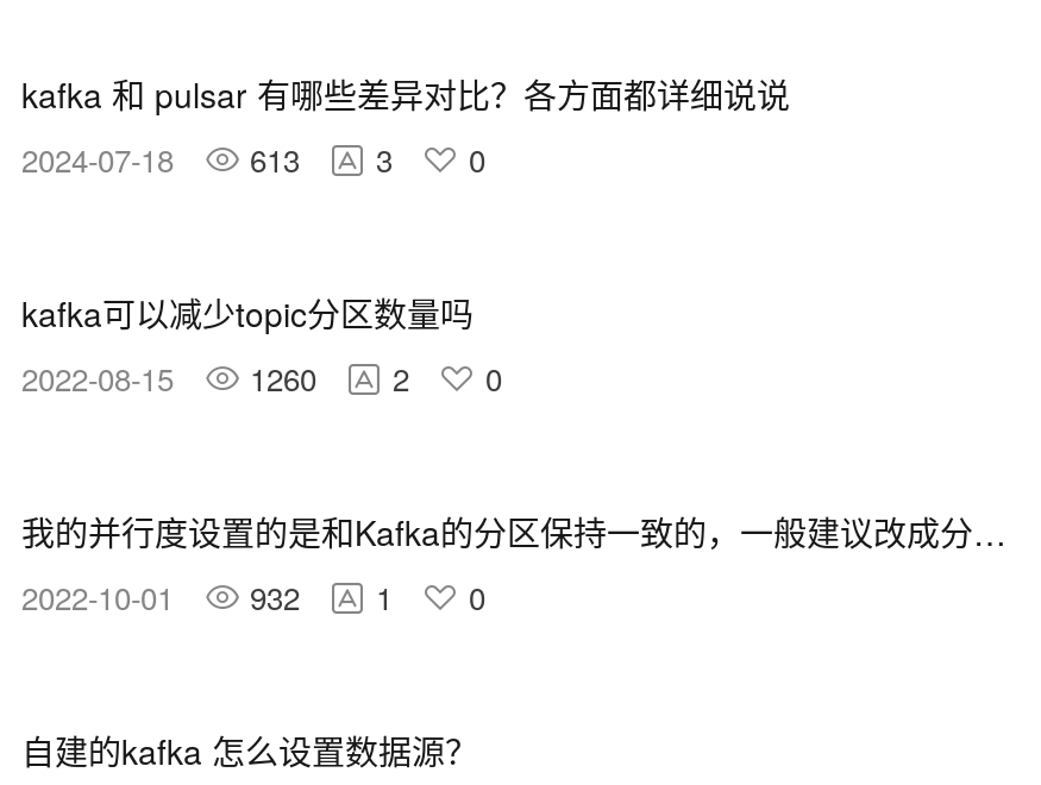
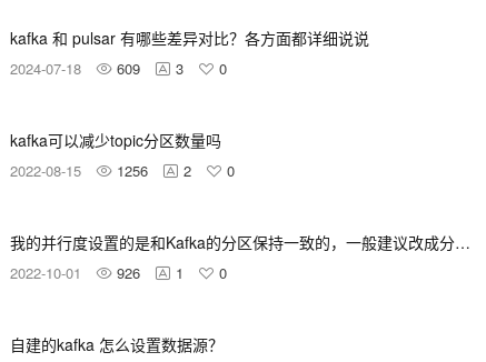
[21,137,485,182] 2024-07-18 613 3 0 -> [10,58,227,79] 2024-07-18 609 3 0
[21,356,502,401] 2022-08-15 1260 2 0 -> [10,160,235,181] 2022-08-15 1256 2 0
[21,574,485,620] 2022-10-01 932 1 0 -> [10,262,227,283] 2022-10-01 926 1 0

